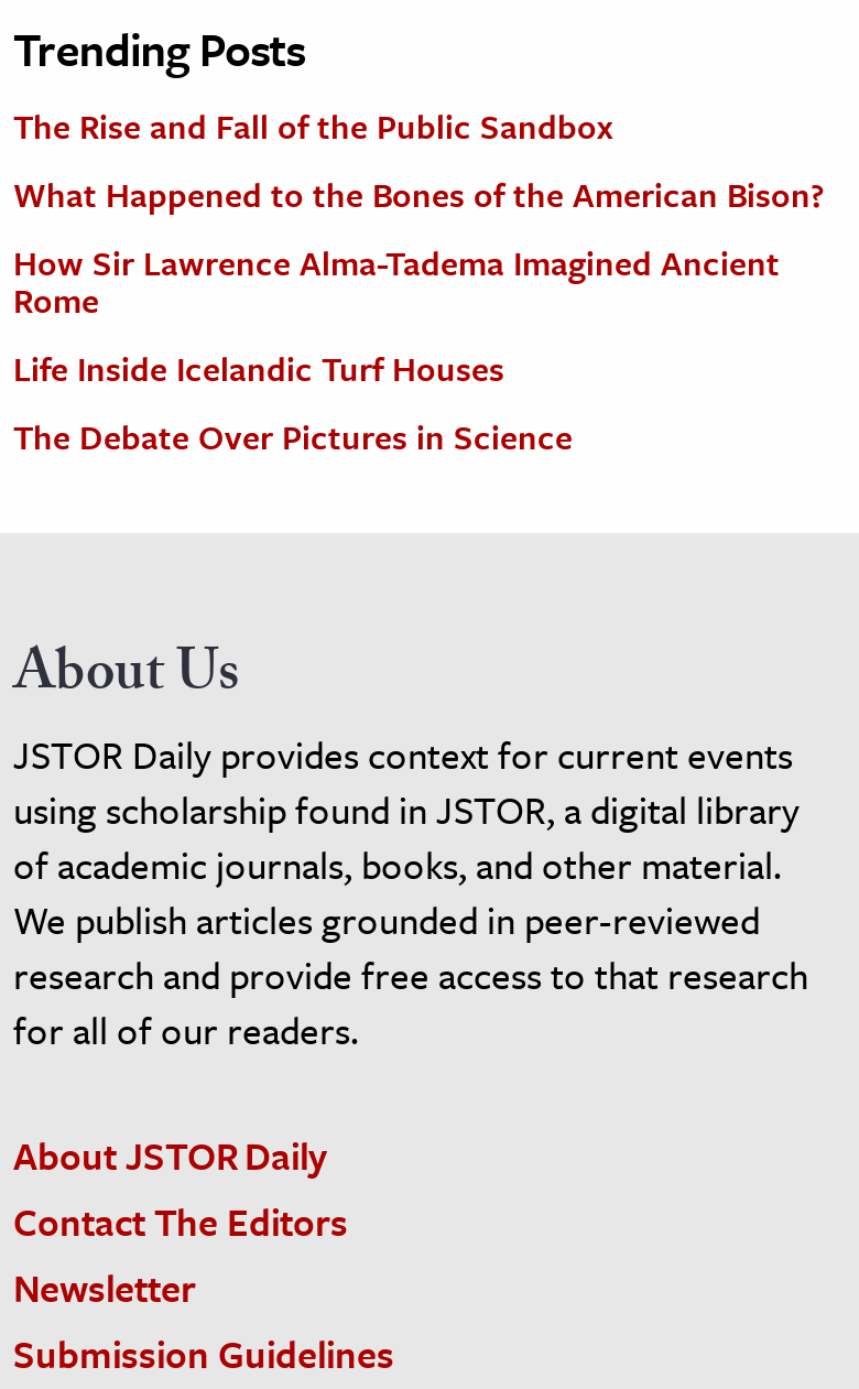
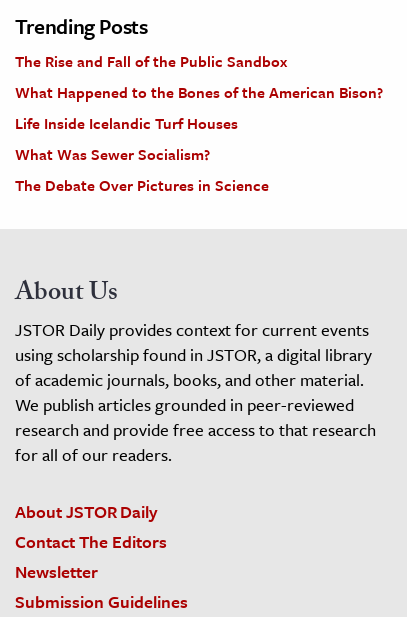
[13,239,780,325] How Sir Lawrence Alma-Tadema Imagined Ancient | Rome -> none
moved [13,345,504,393] -> [15,112,238,134]: Life Inside Icelandic Turf Houses
none -> [15,143,210,165] What Was Sewer Socialism?

